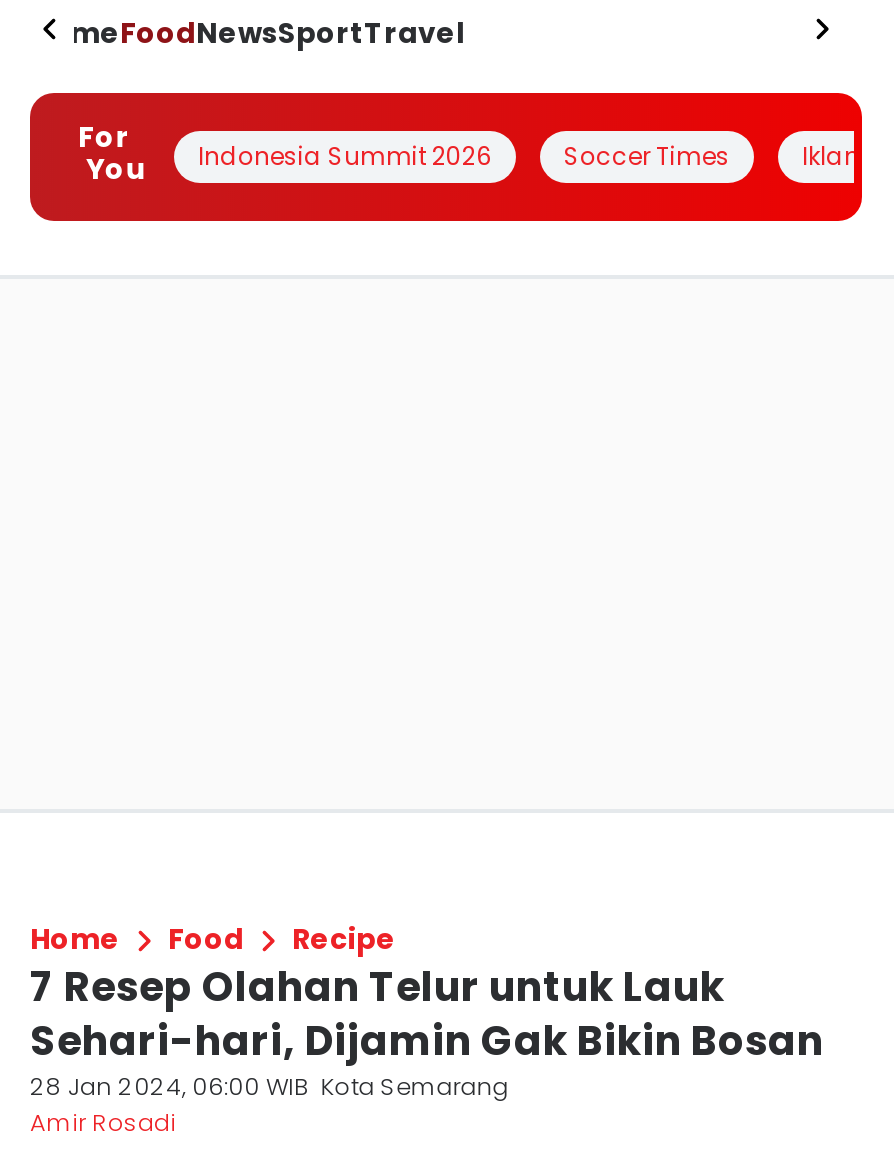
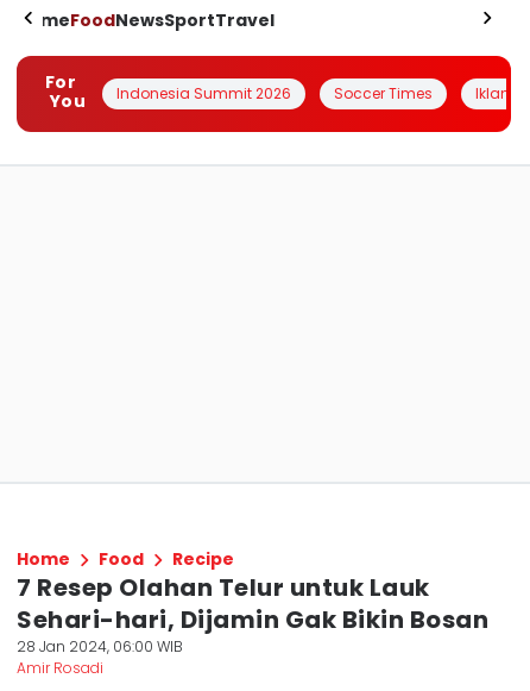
[30,1069,508,1103] 28 Jan 2024, 06:00 WIB Kota Semarang -> [17,636,183,657] 28 Jan 2024, 06:00 WIB

